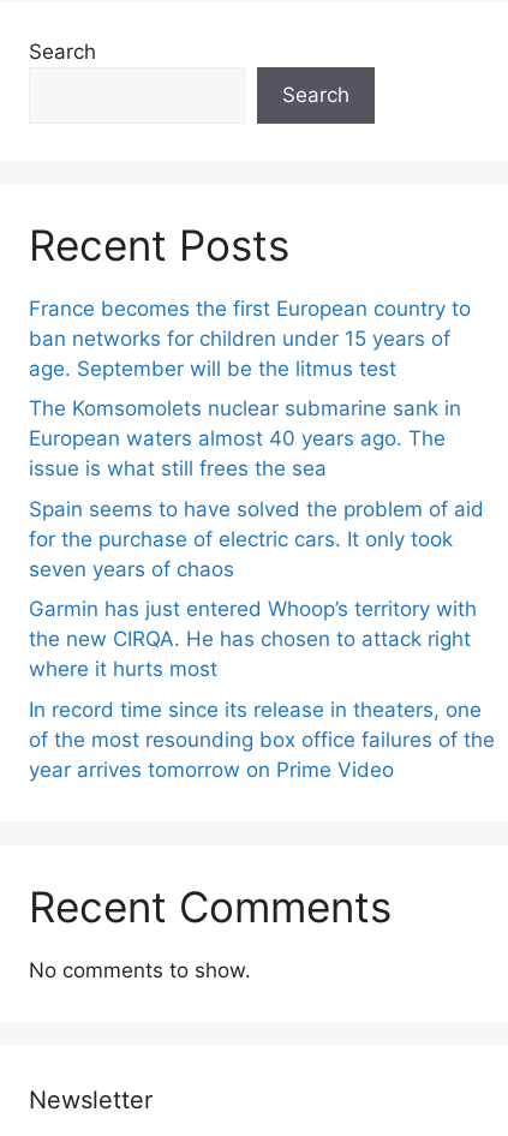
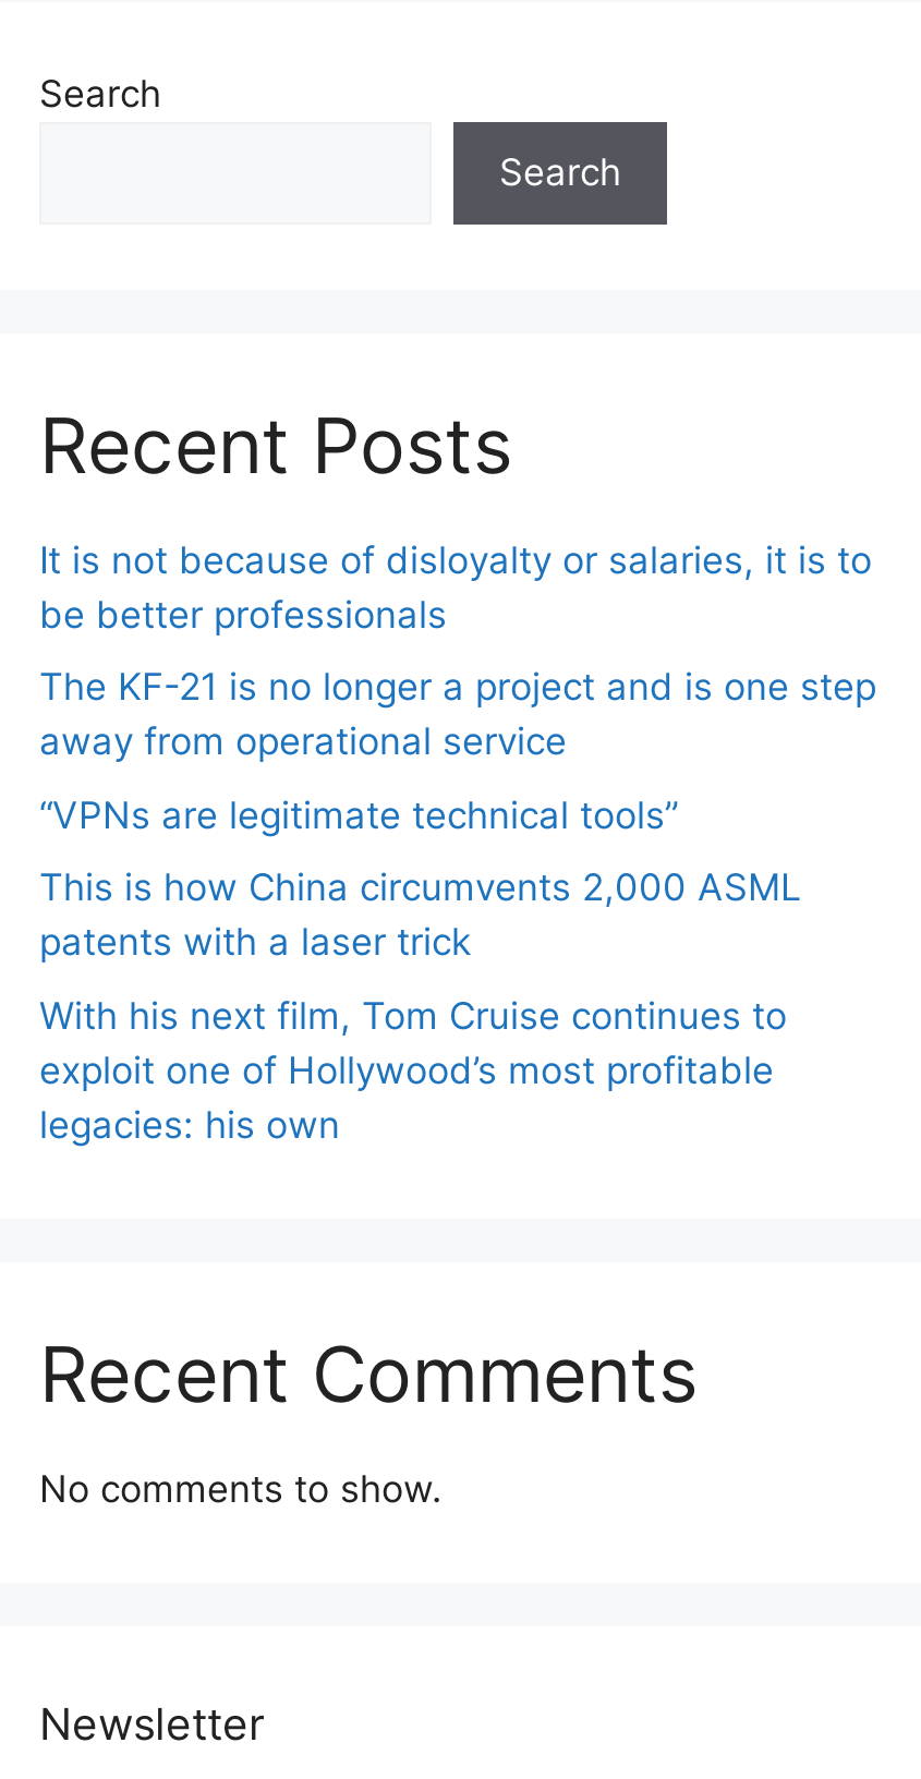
[29,296,471,380] France becomes the first European country to | ban networks for children under 15 years of | age. September will be the litmus test -> [39,538,872,636] It is not because of disloyalty or salaries, it is to | be better professionals
[29,396,461,480] The Komsomolets nuclear submarine sank in | European waters almost 40 years ago. The | issue is what still frees the sea -> [39,665,876,763] The KF-21 is no longer a project and is one step | away from operational service
[29,497,484,581] Spain seems to have solved the problem of aid | for the purchase of electric cars. It only took | seven years of chaos -> [39,793,678,836] “VPNs are legitimate technical tools”
[29,597,477,681] Garmin has just entered Whoop’s territory with | the new CIRQA. He has chosen to attack right | where it hurts most -> [39,866,802,964] This is how China circumvents 2,000 ASML | patents with a laser trick
[29,697,495,781] In record time since its release in theaters, one | of the most resounding box office failures of the | year arrives tomorrow on Prime Video -> [39,993,787,1146] With his next film, Tom Cruise continues to | exploit one of Hollywood’s most profitable | legacies: his own

